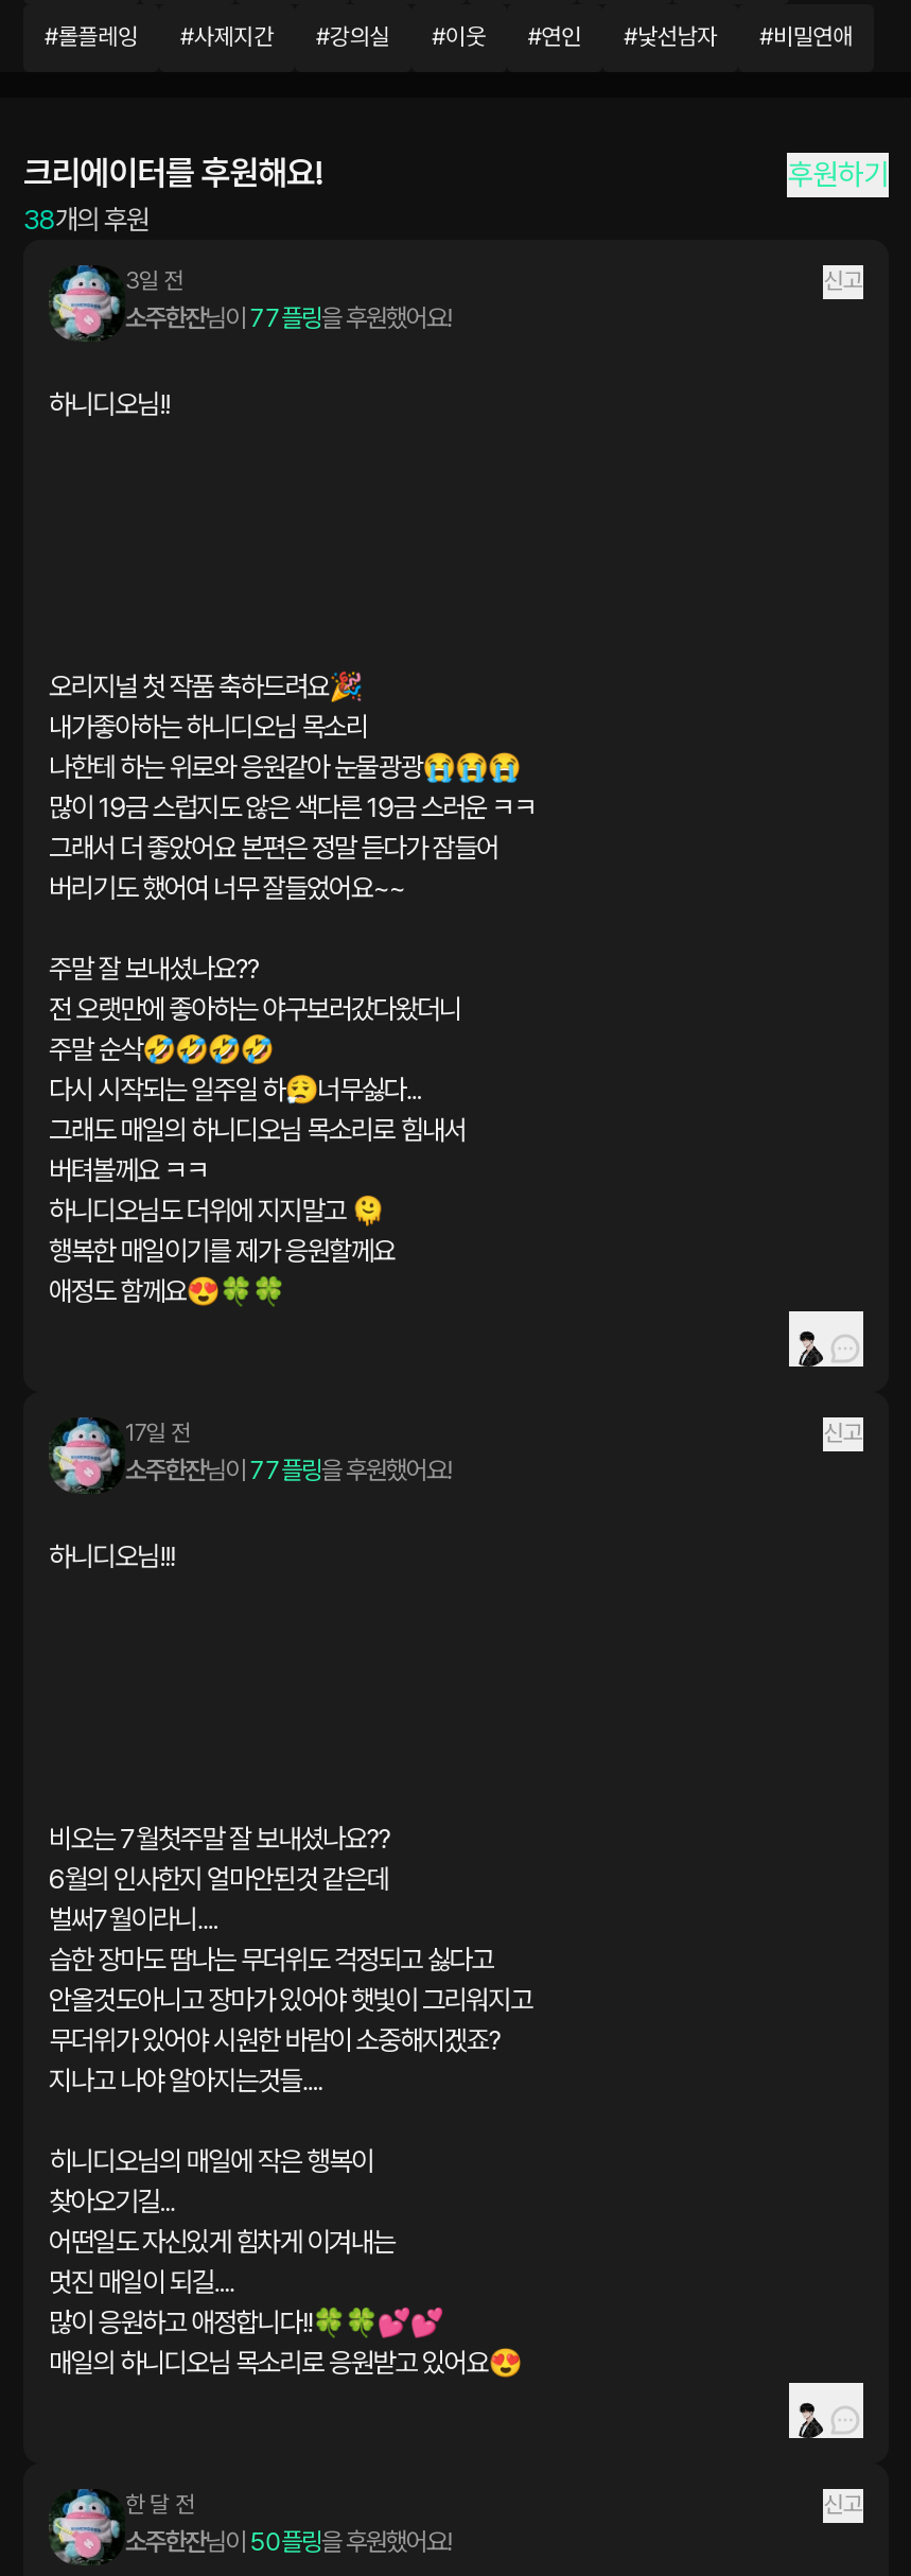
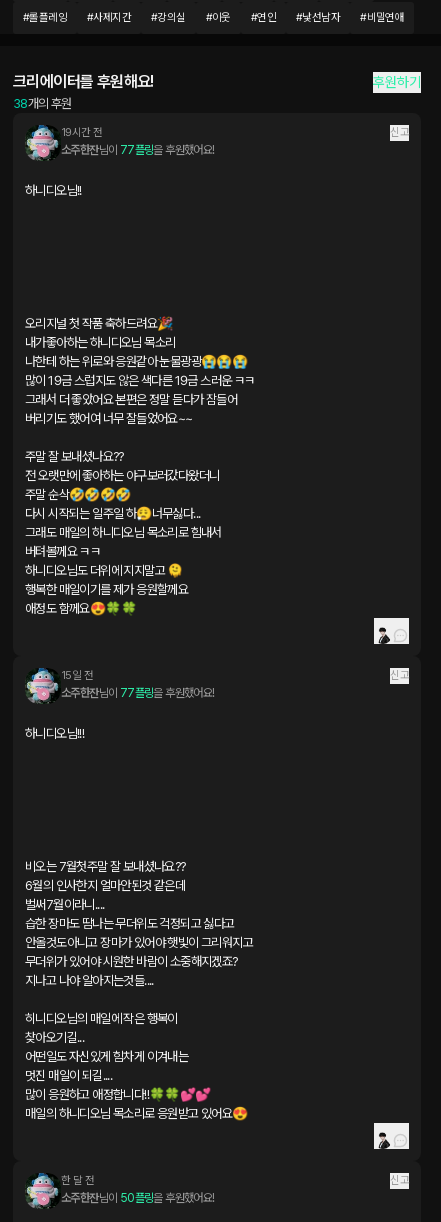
[125,267,184,295] 3일 전 -> [61,126,102,139] 19시간 전
[125,1420,191,1447] 17일 전 -> [61,669,93,682] 15일 전

